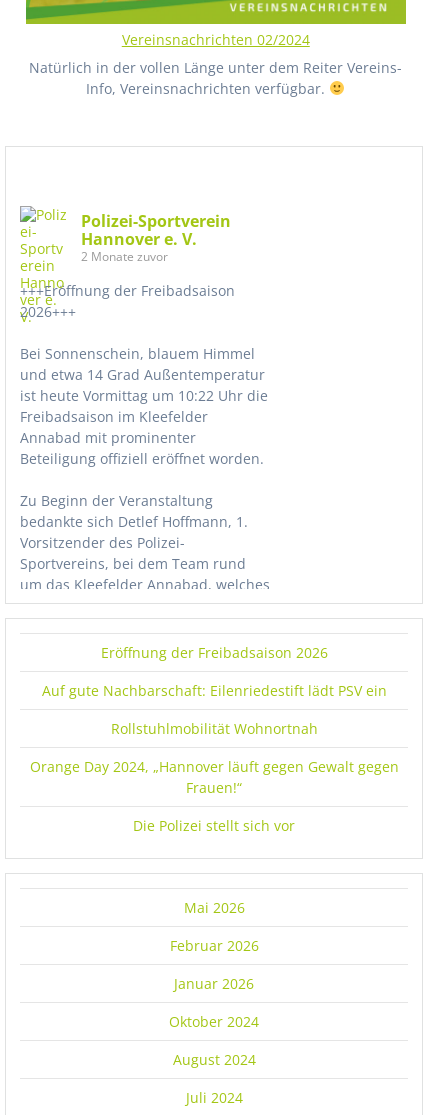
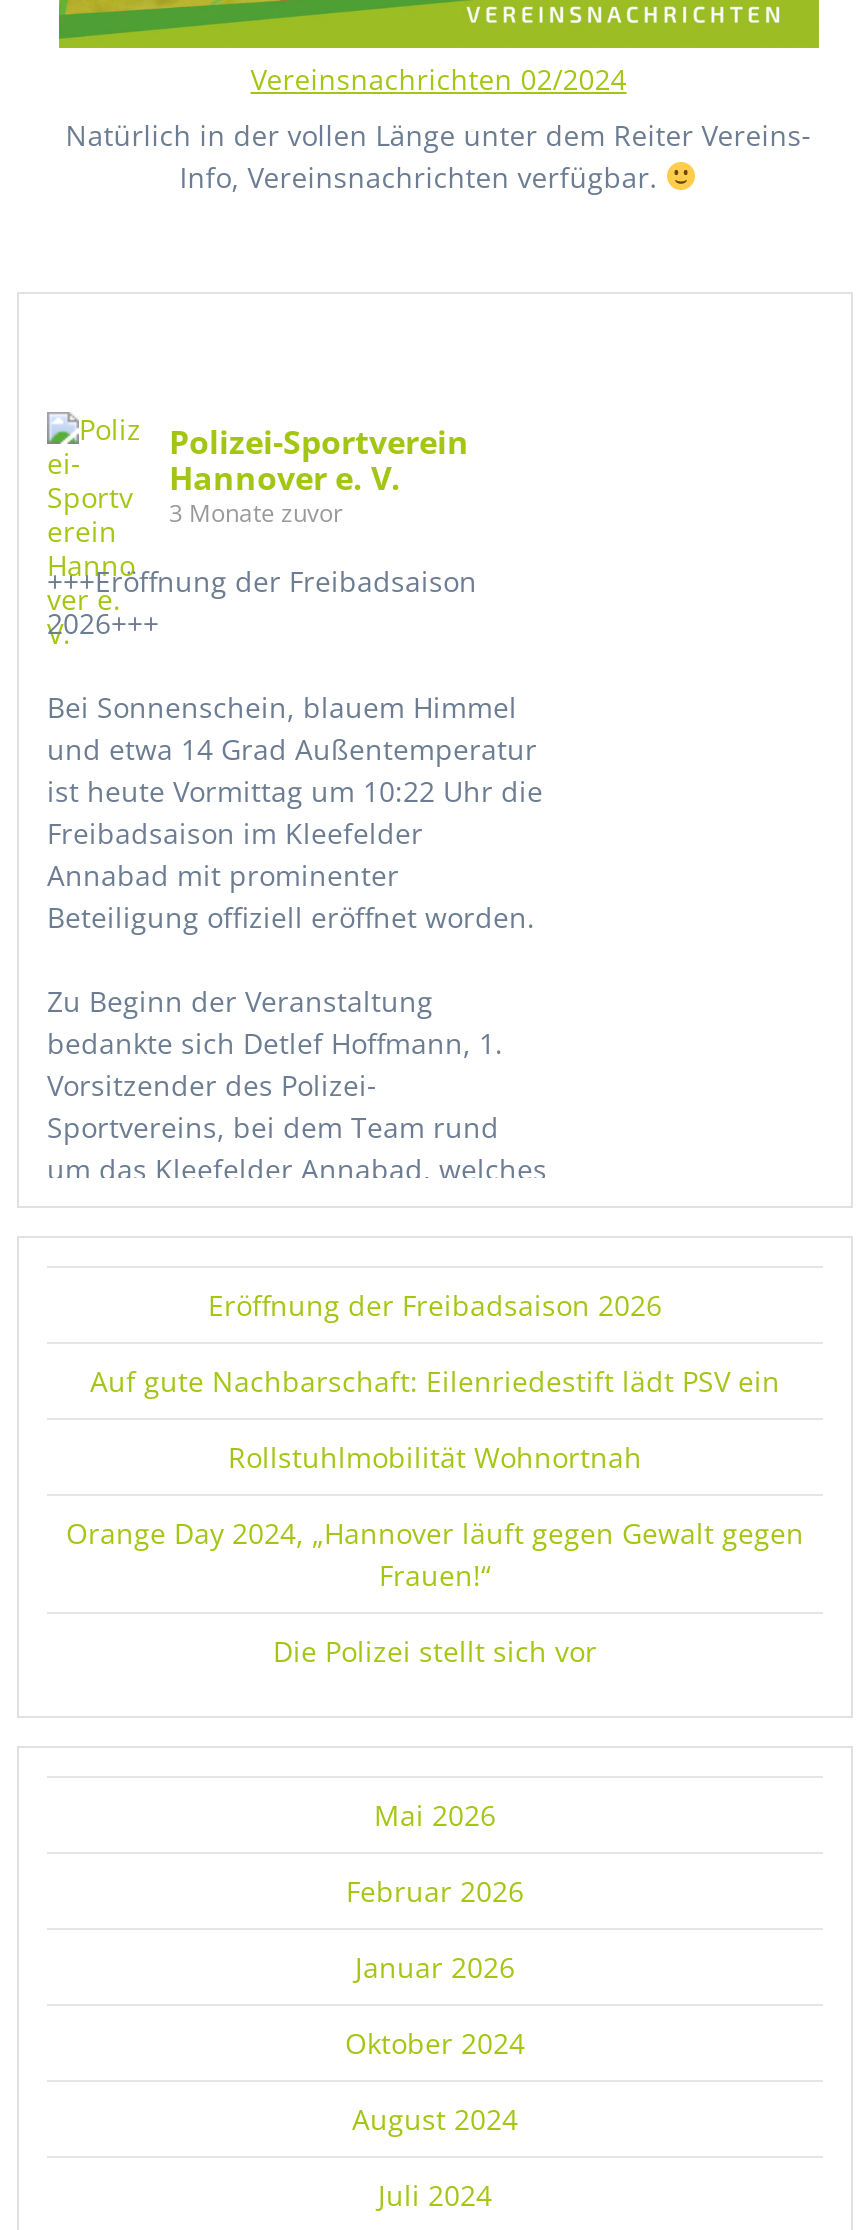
[81,248,168,265] 2 Monate zuvor -> [169,497,343,531] 3 Monate zuvor

